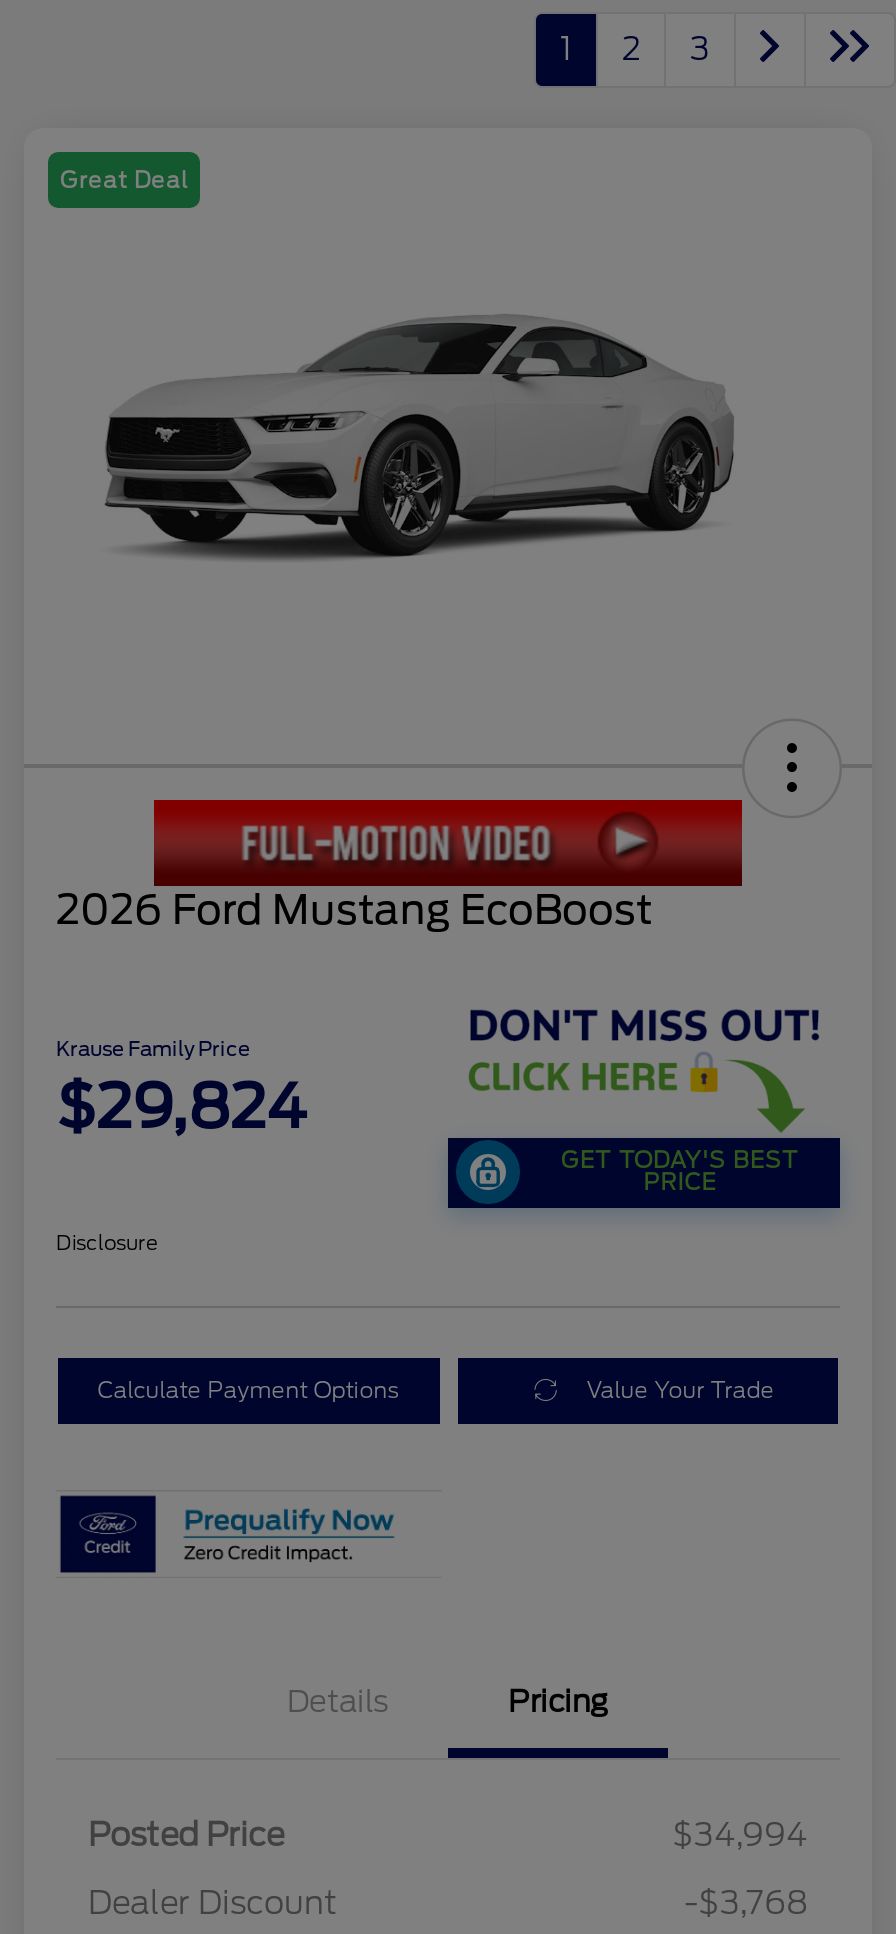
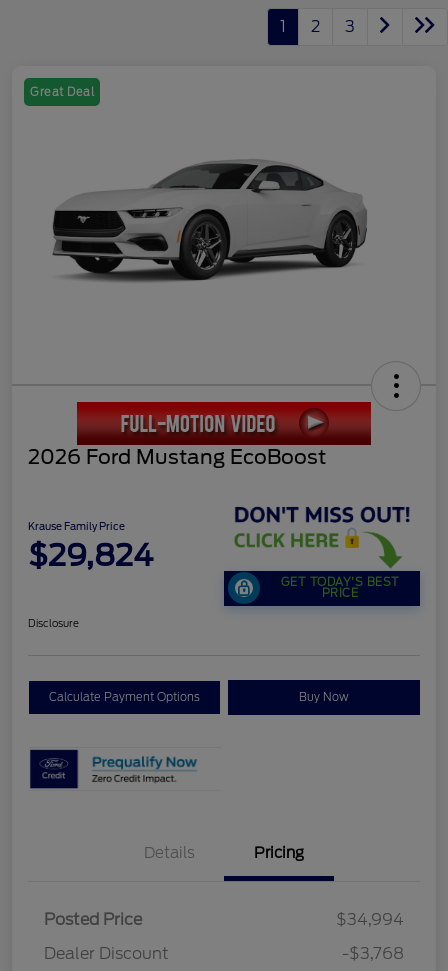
[586,1375,774,1403] Value Your Trade -> [299,689,349,703] Buy Now

